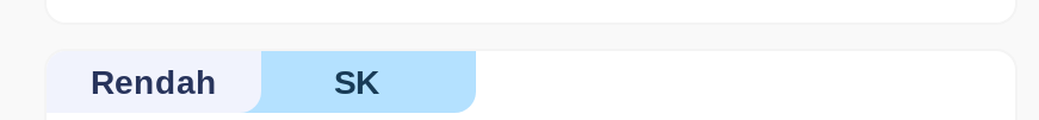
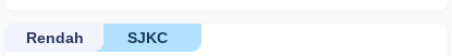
[334,63,379,101] SK -> [127,29,167,46] SJKC

